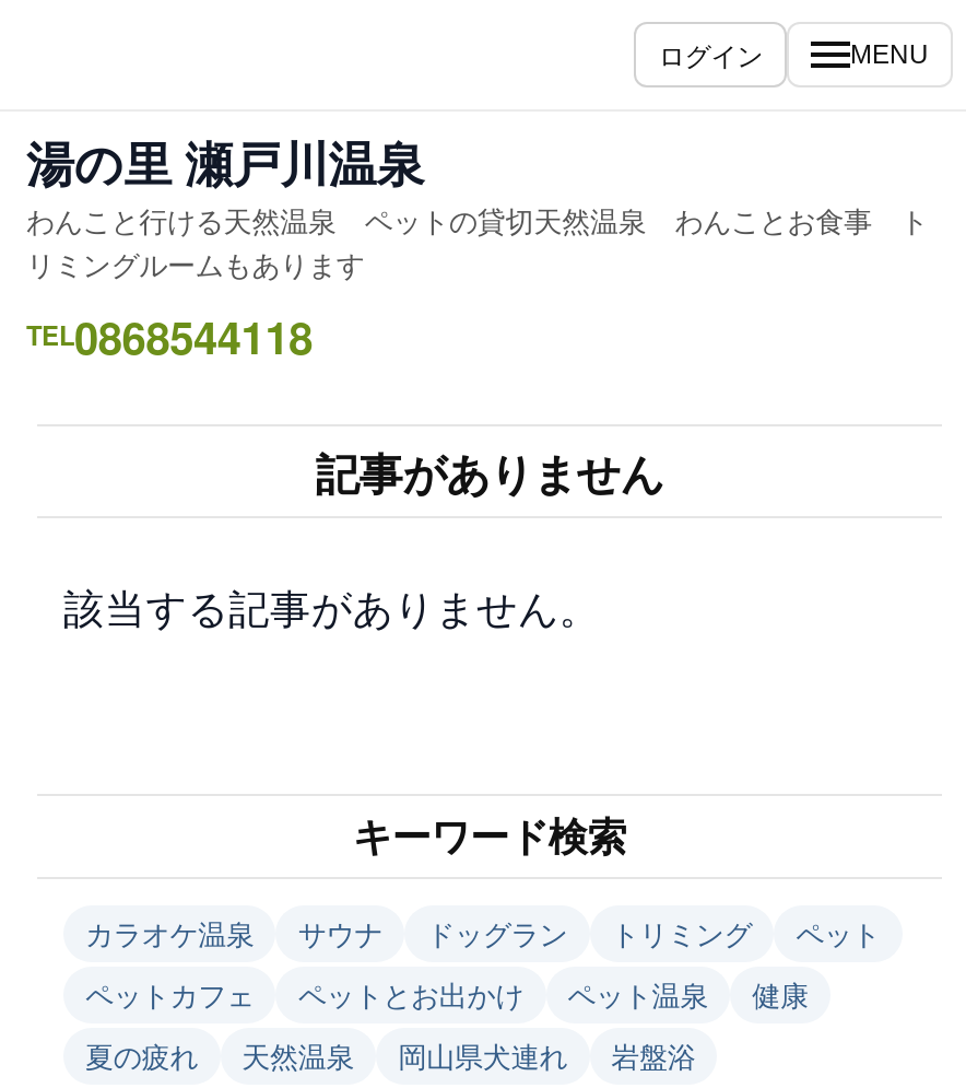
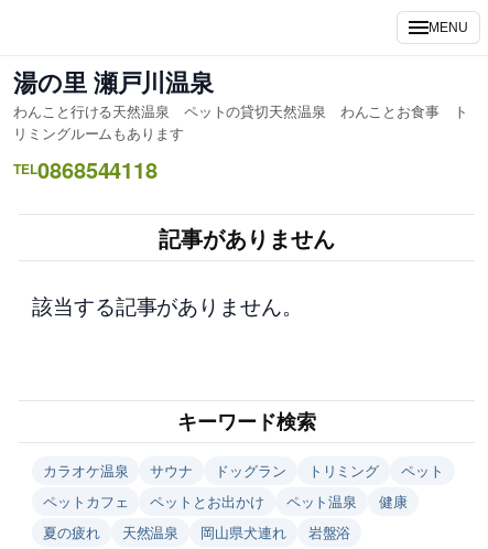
[659,35,763,72] ログイン -> none

